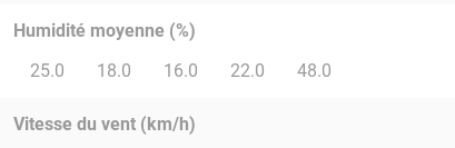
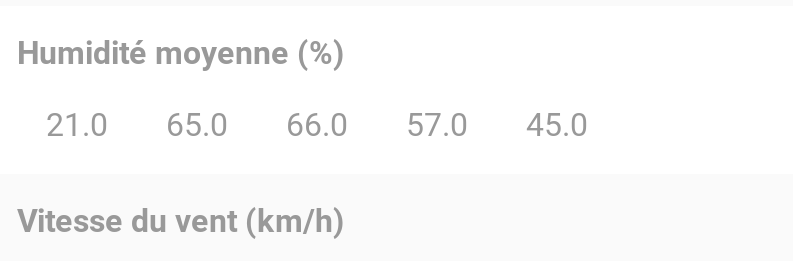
[29,60,64,81] 25.0 -> [46,106,108,144] 21.0
[96,60,131,81] 18.0 -> [166,106,228,144] 65.0
[163,60,197,81] 16.0 -> [286,106,348,144] 66.0
[230,60,264,81] 22.0 -> [406,106,468,144] 57.0
[296,60,331,81] 48.0 -> [526,106,588,144] 45.0

